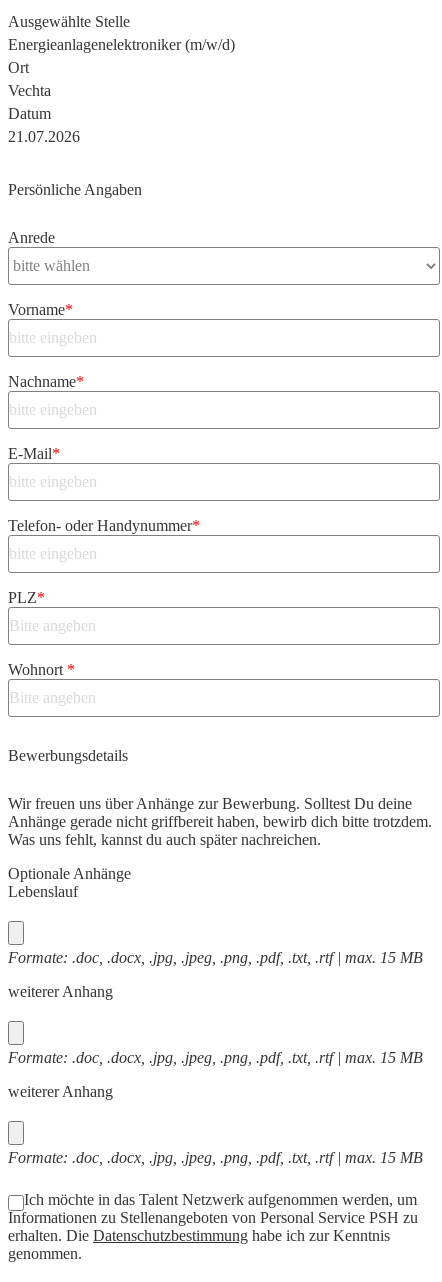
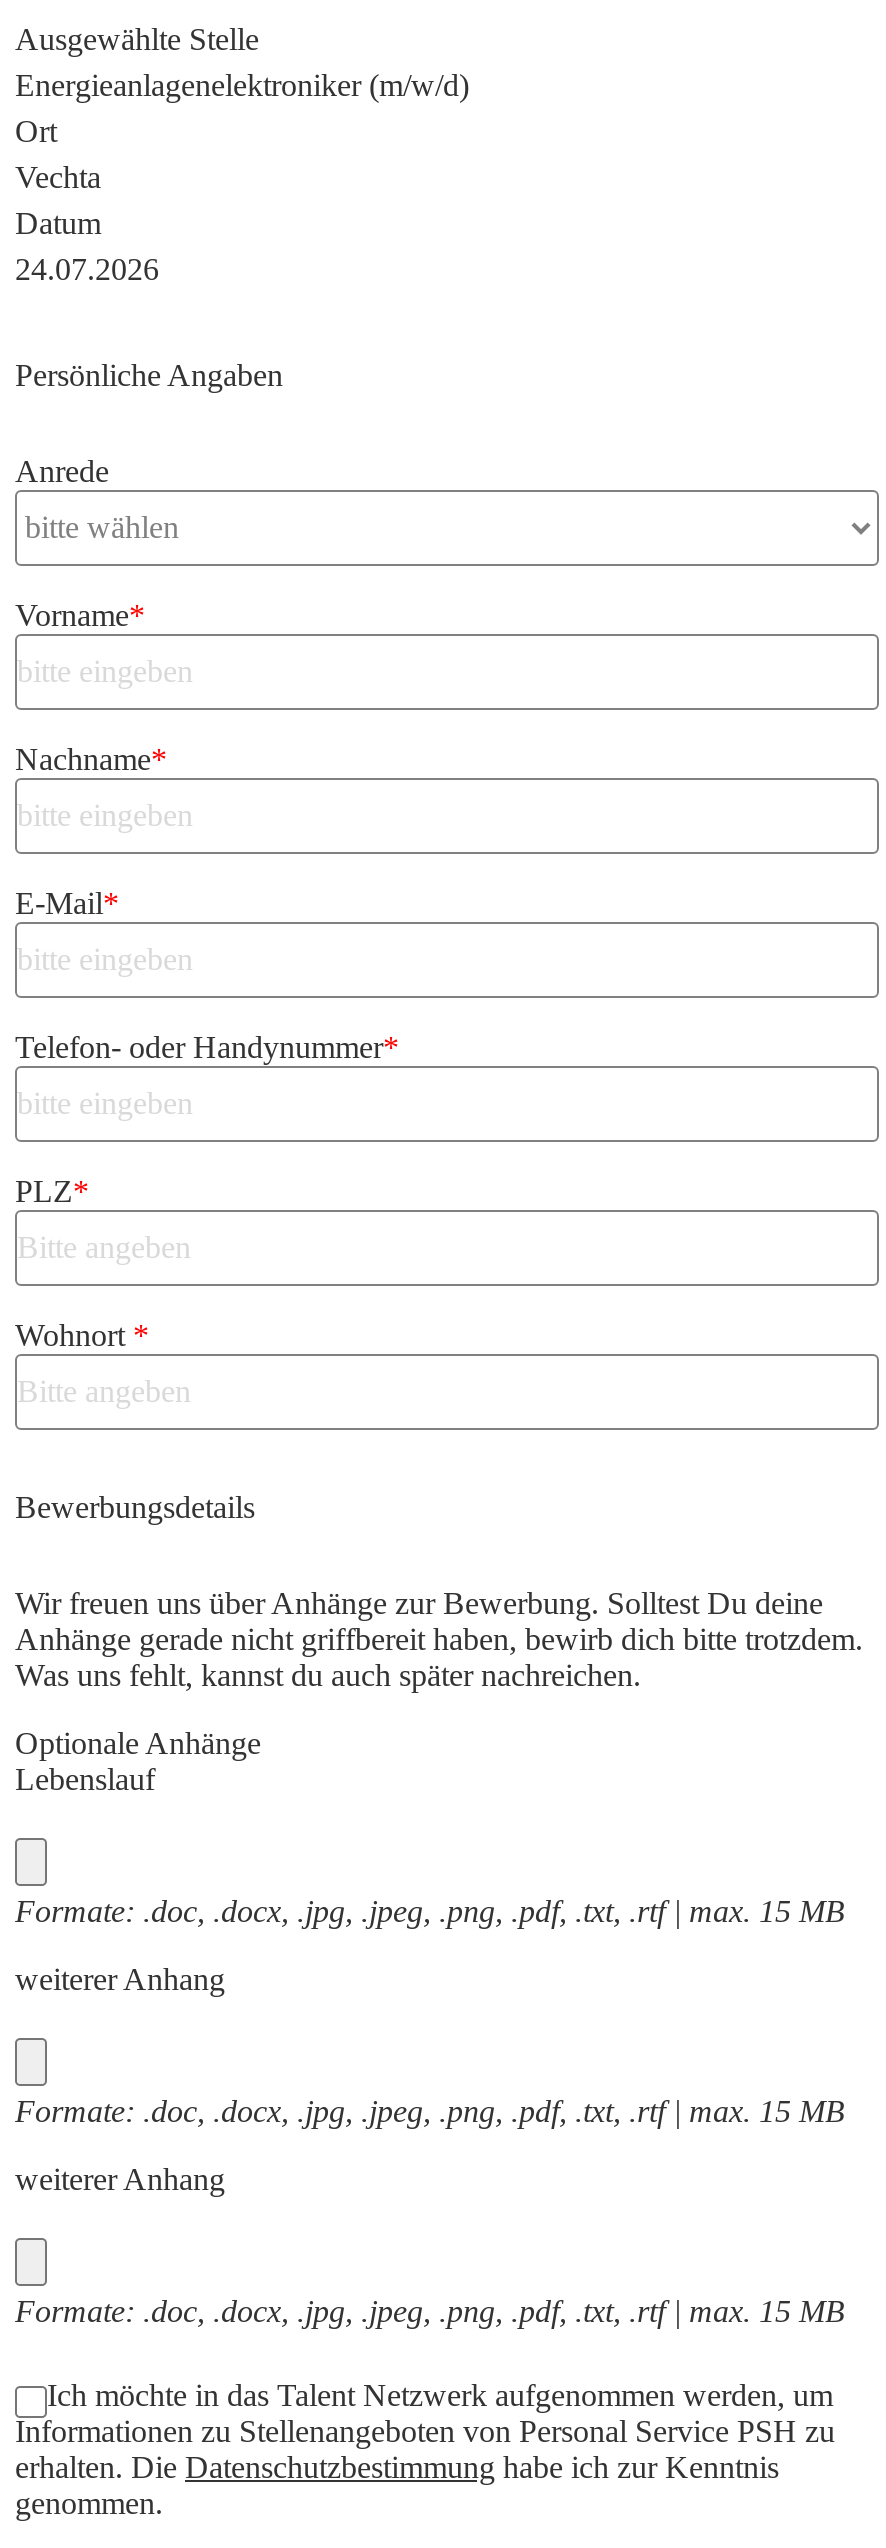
[8,128,80,145] 21.07.2026 -> [15,252,159,286] 24.07.2026

